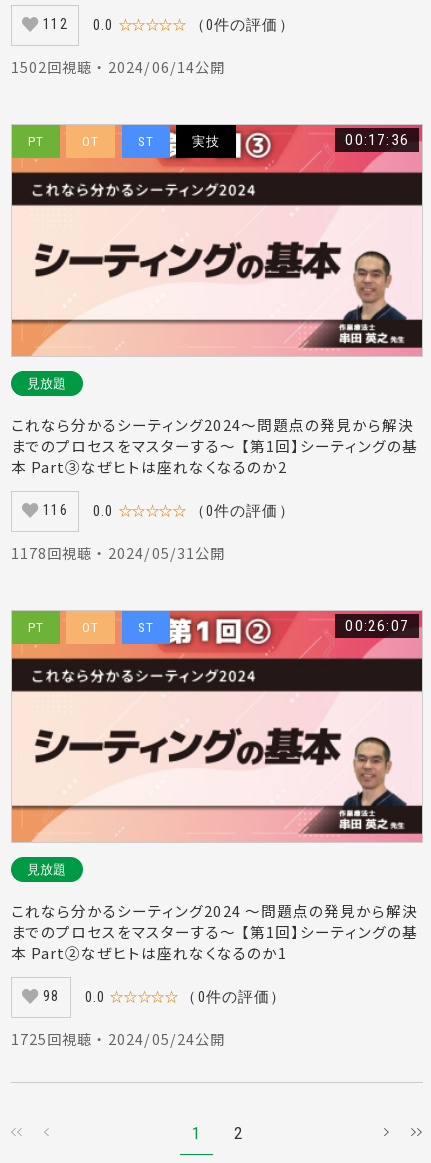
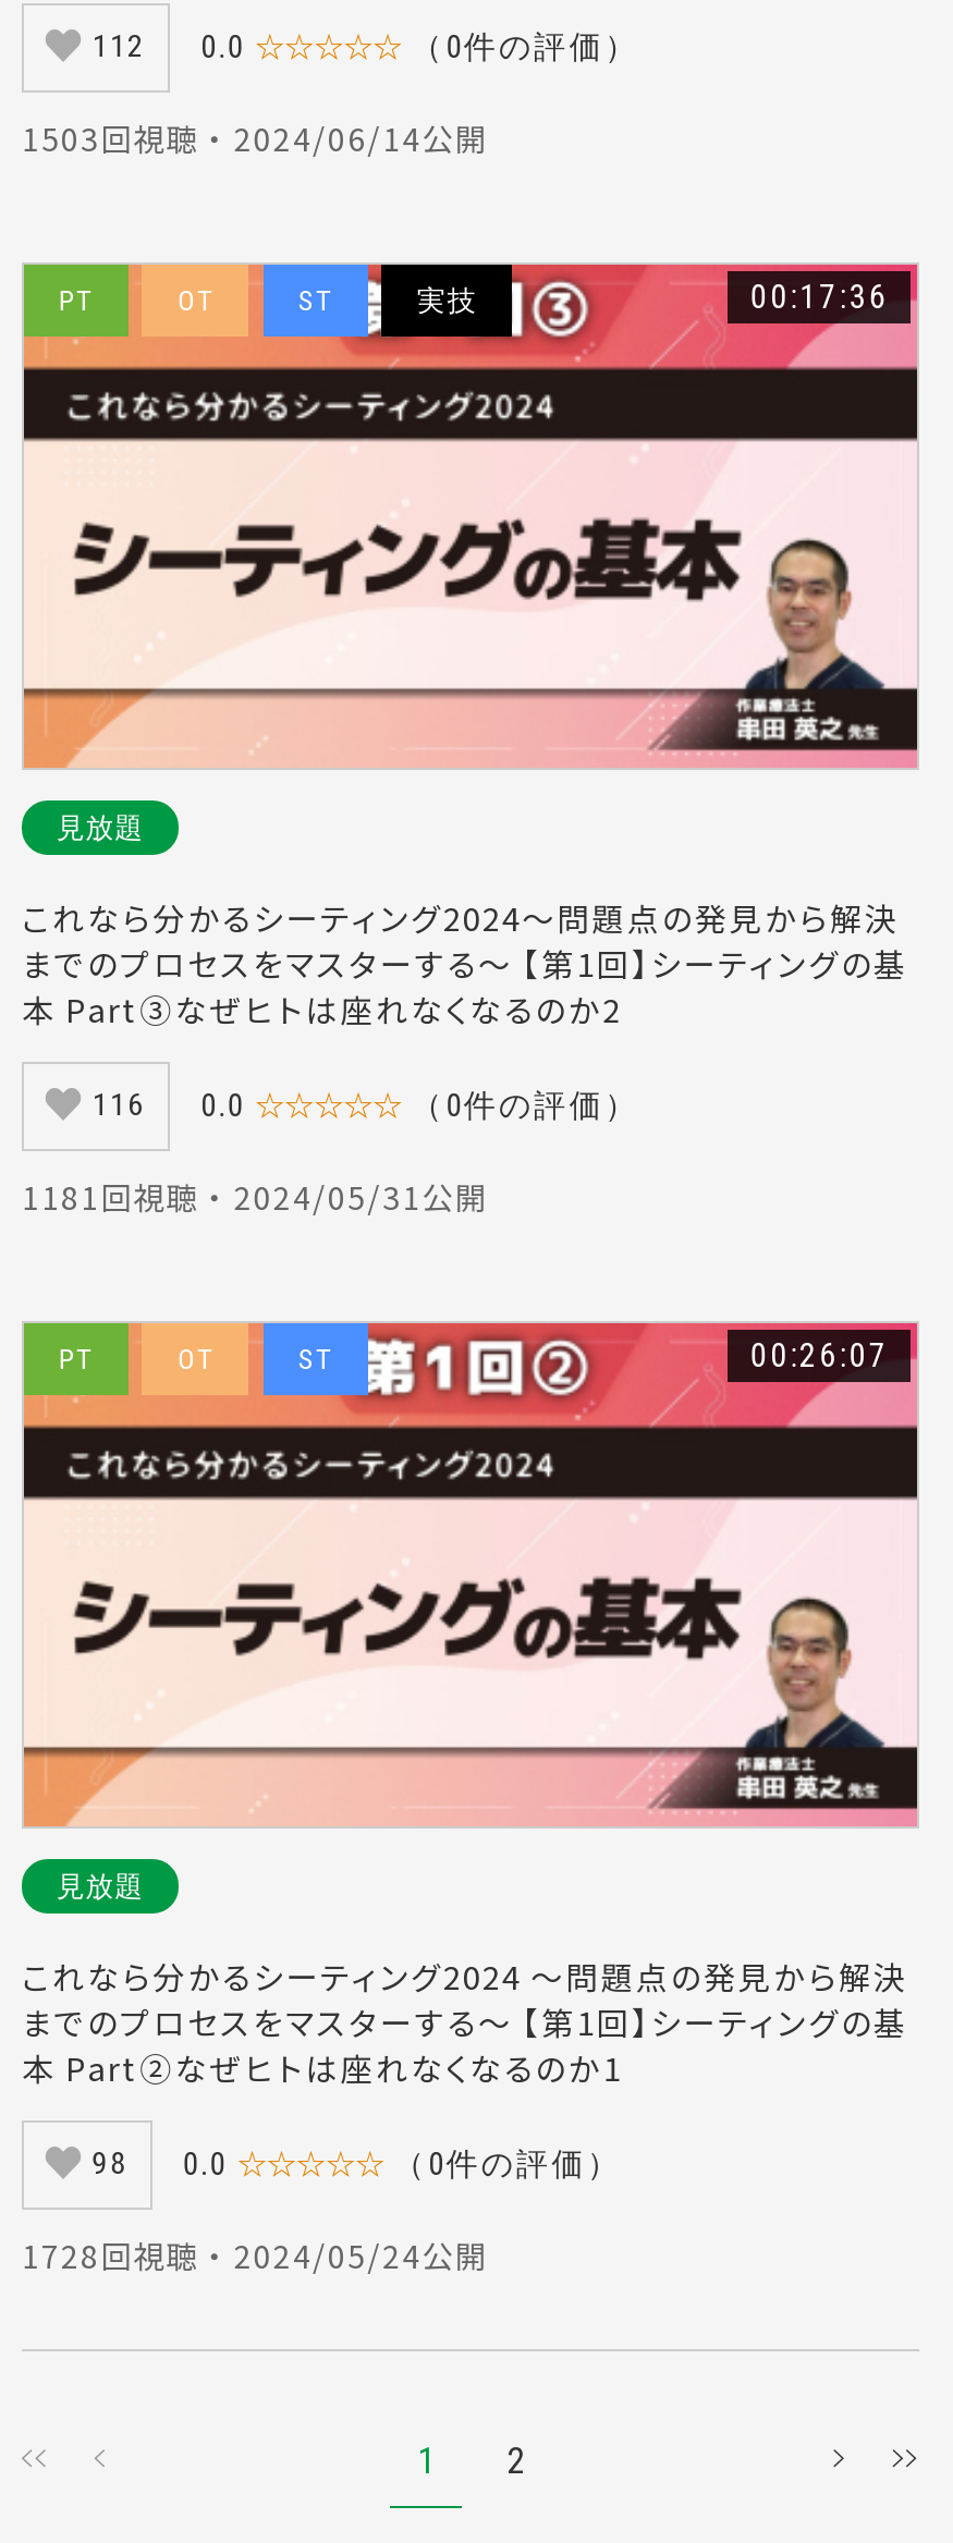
[11,56,225,77] 1502回視聴 ・ 2024/06/14公開 -> [22,115,488,161] 1503回視聴 ・ 2024/06/14公開
[11,542,225,563] 1178回視聴 ・ 2024/05/31公開 -> [22,1174,488,1220] 1181回視聴 ・ 2024/05/31公開
[11,1028,225,1049] 1725回視聴 ・ 2024/05/24公開 -> [22,2232,488,2278] 1728回視聴 ・ 2024/05/24公開

